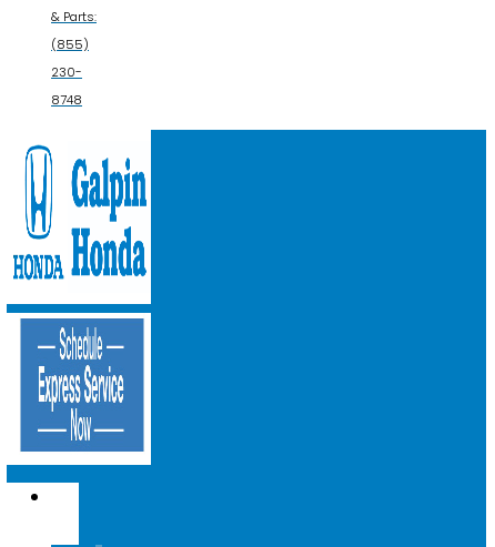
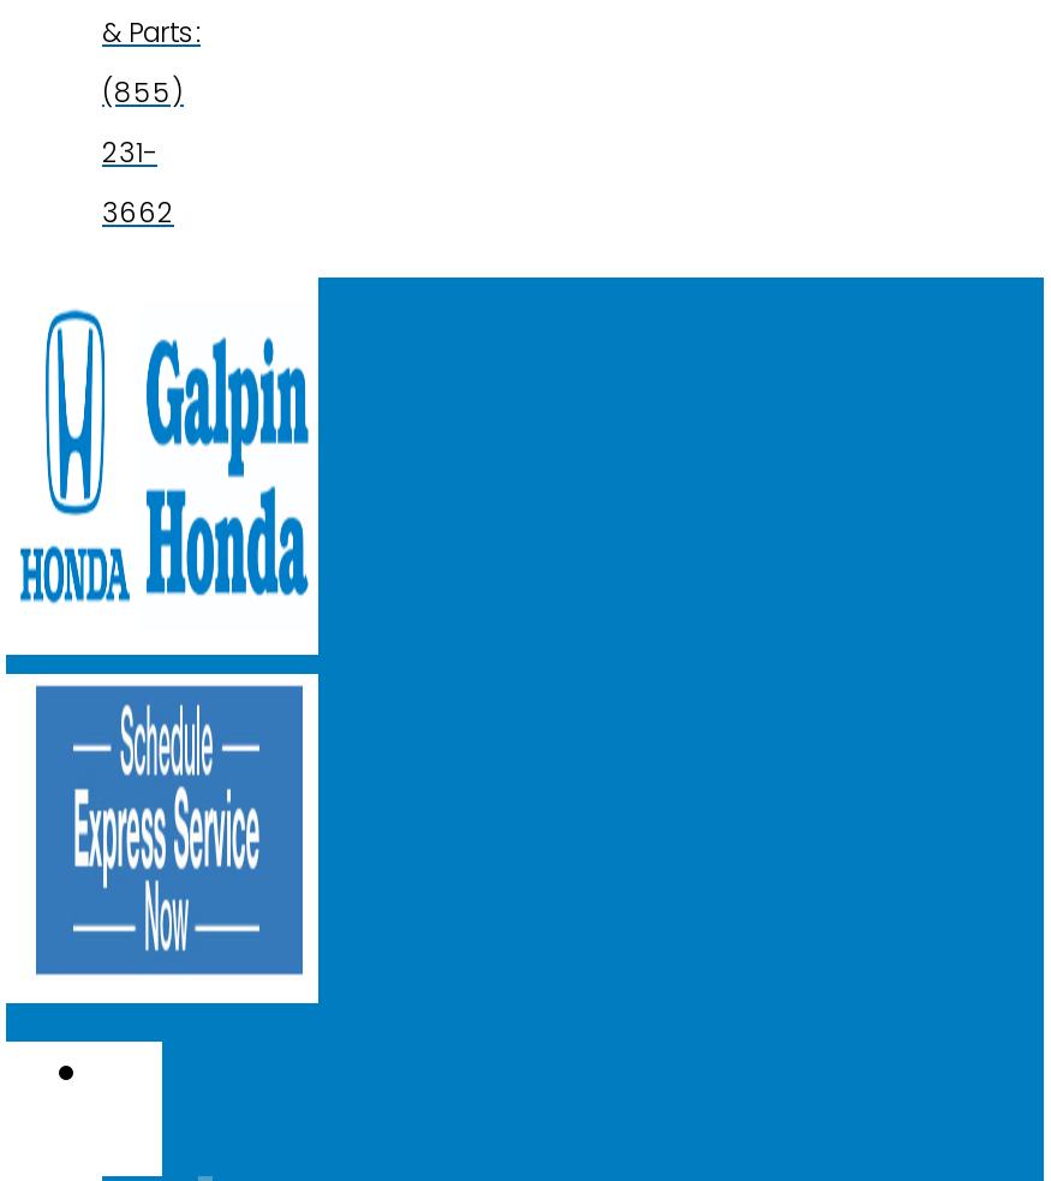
[51,63,82,81] 230- -> [102,133,157,172] 231-
[51,91,82,109] 8748 -> [102,193,174,232] 3662

